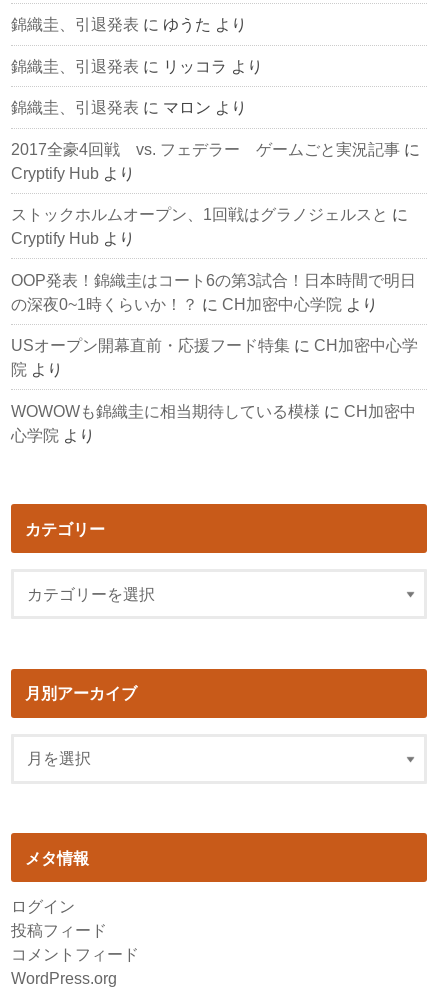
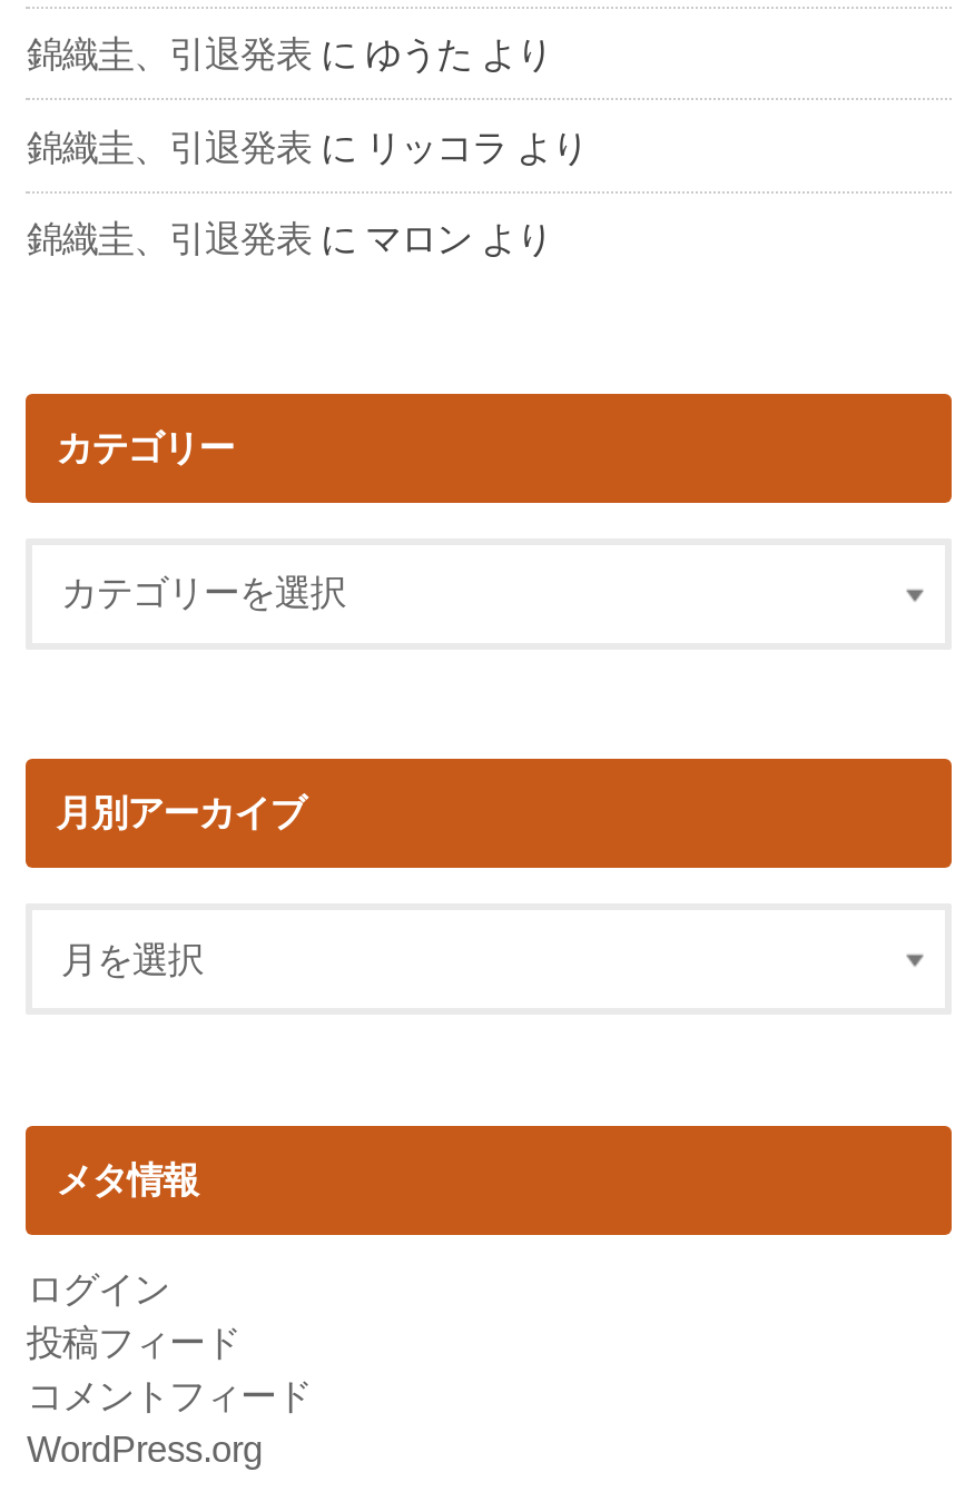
[11,140,420,444] 2017全豪4回戦 vs. フェデラー ゲームごと実況記事に | Cryptify Hubより | ストックホルムオープン、1回戦はグラノジェルスとに | Cryptify Hubより | OOP発表！錦織圭はコート6の第3試合！日本時間で明日 | の深夜0~1時くらいか！？にCH加密中心学院より | USオープン開幕直前・応援フード特集にCH加密中心学 | 院より | WOWOWも錦織圭に相当期待している模様にCH加密中 | 心学院より -> none

